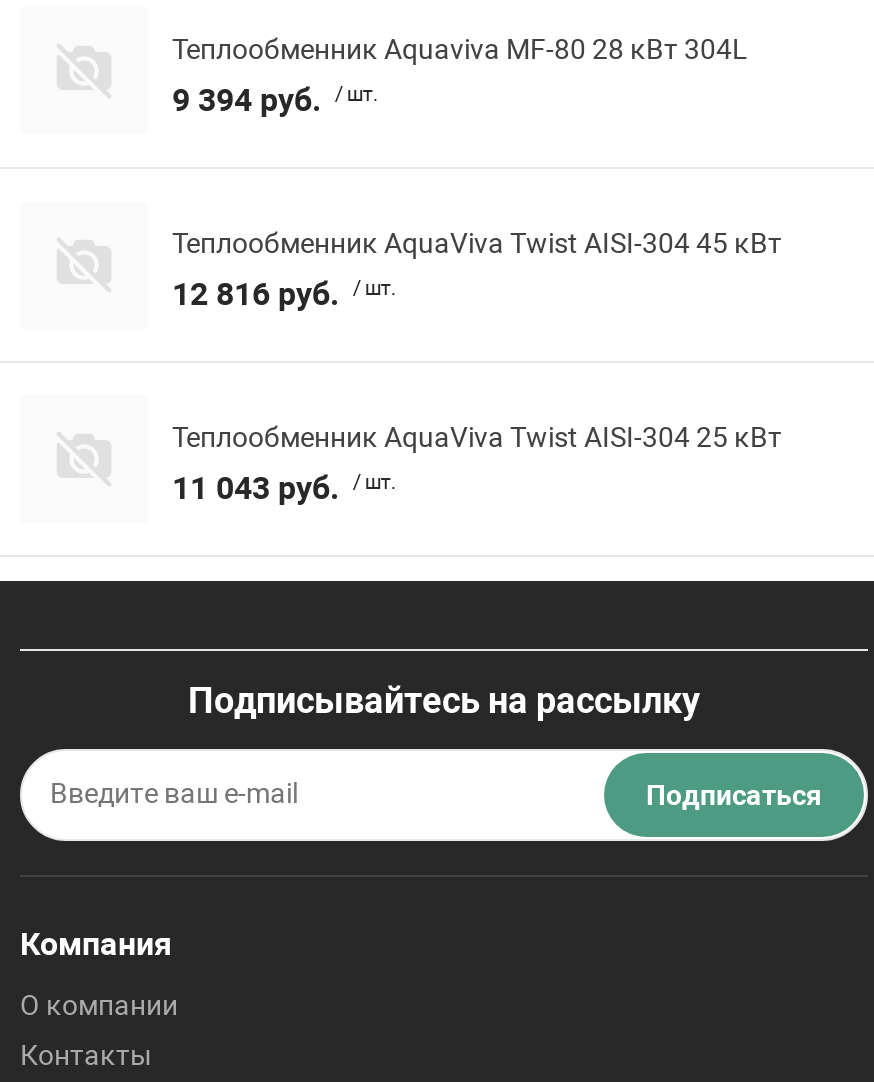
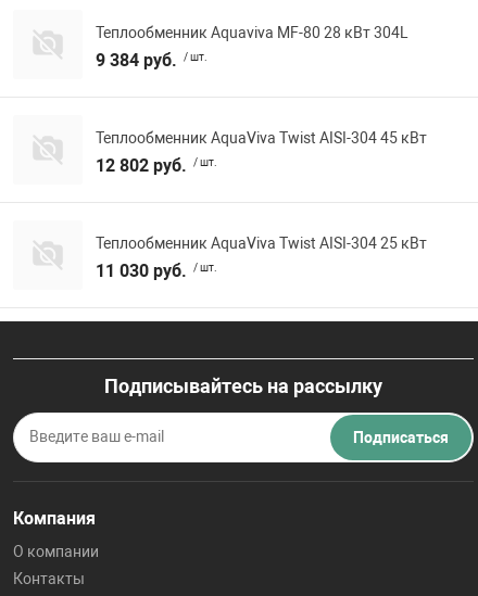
[172,81,379,119] 9 394 руб. / шт. -> [96,50,208,71] 9 384 руб. / шт.
[172,275,397,313] 12 816 руб. / шт. -> [96,155,218,176] 12 802 руб. / шт.
[172,469,397,507] 11 043 руб. / шт. -> [96,261,218,281] 11 030 руб. / шт.

